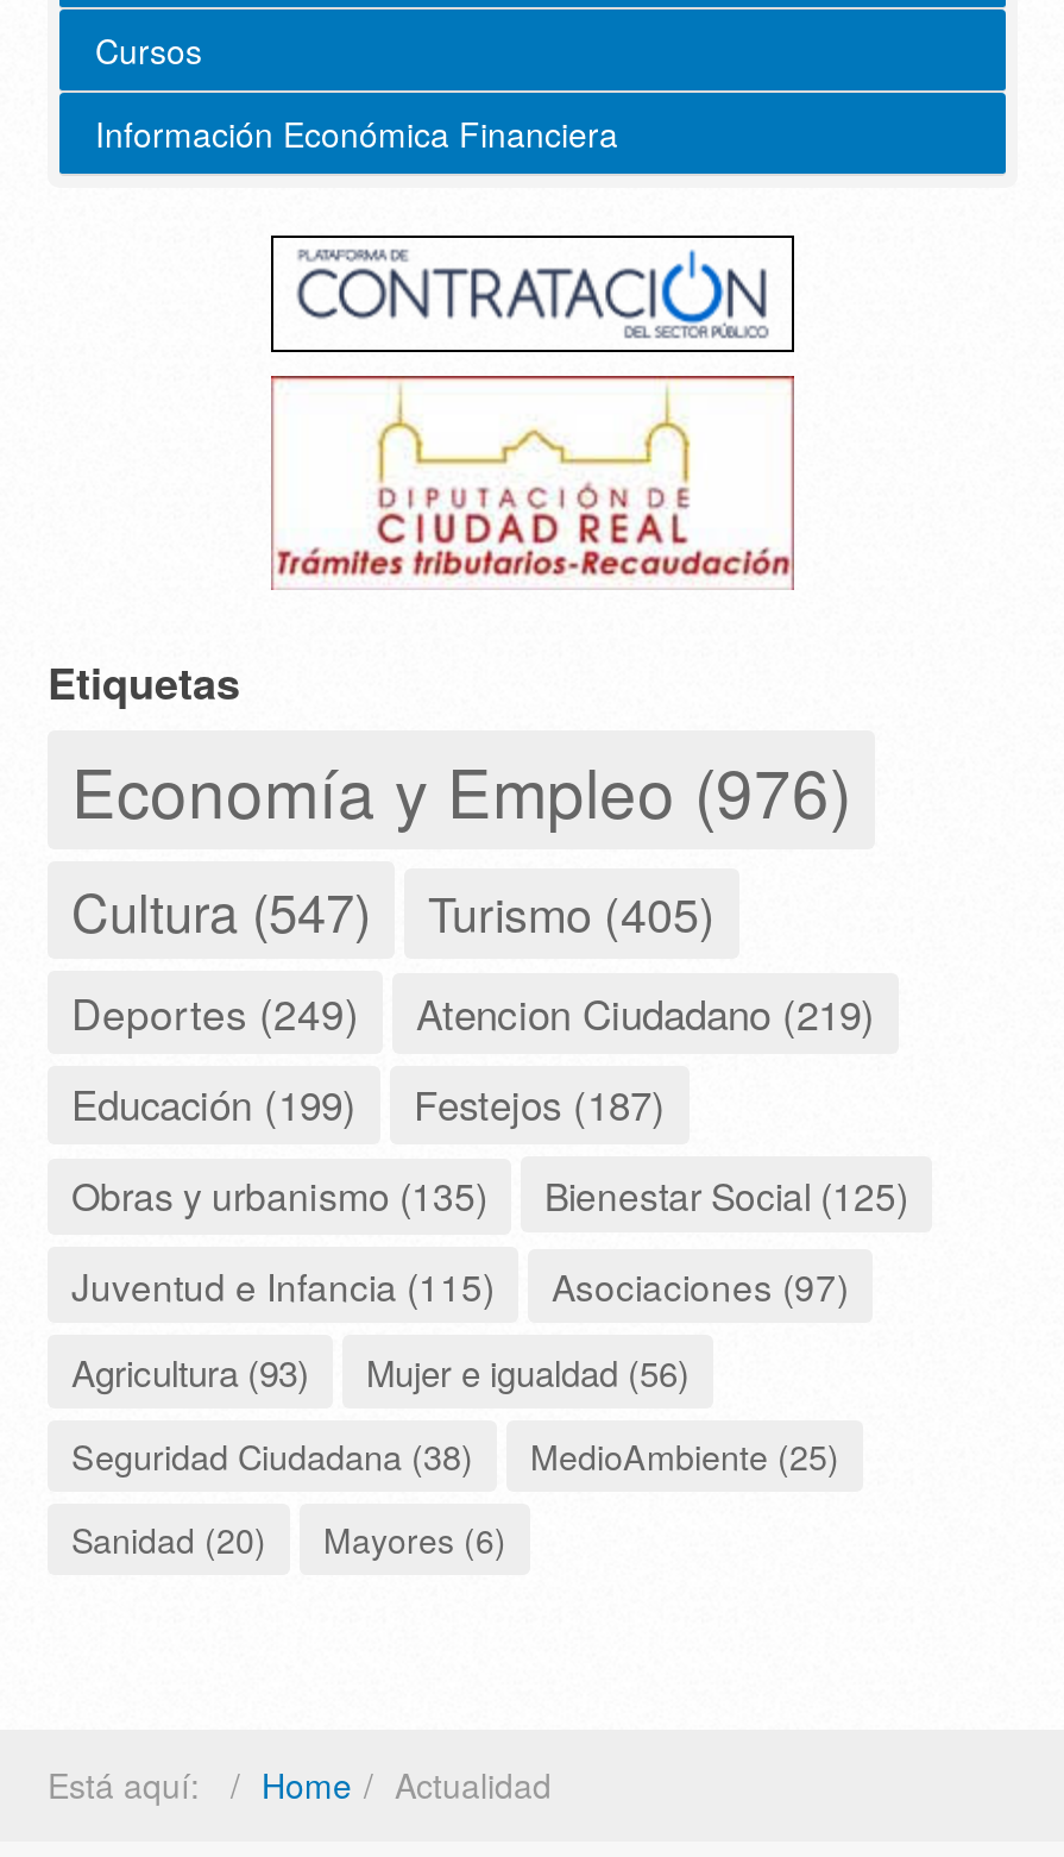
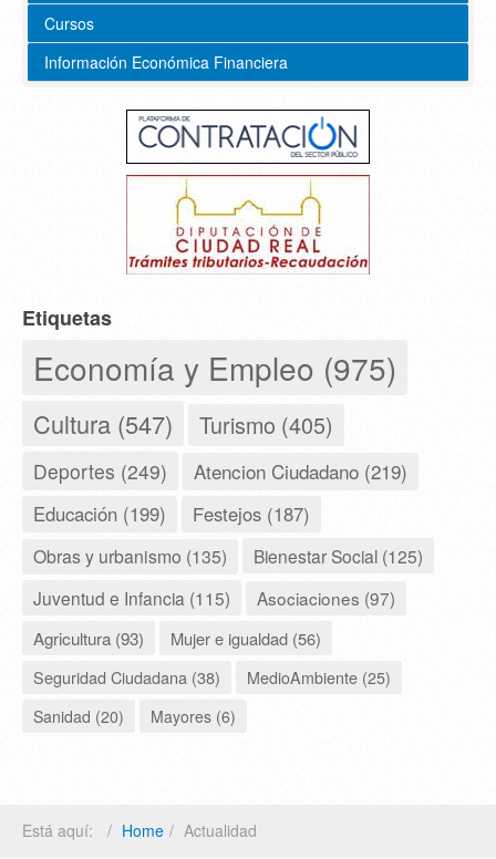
[71,742,851,837] Economía y Empleo (976) -> [33,345,396,389] Economía y Empleo (975)

